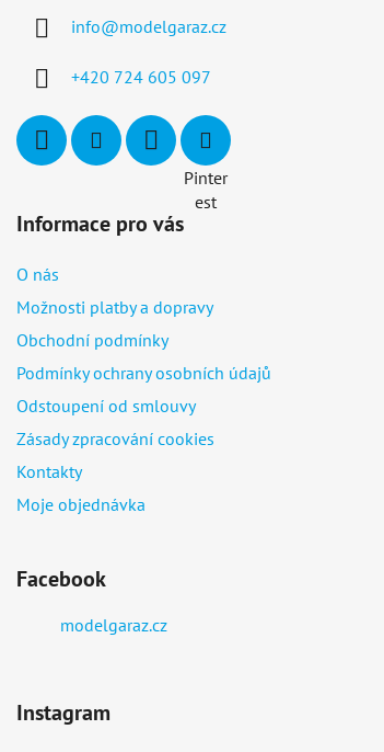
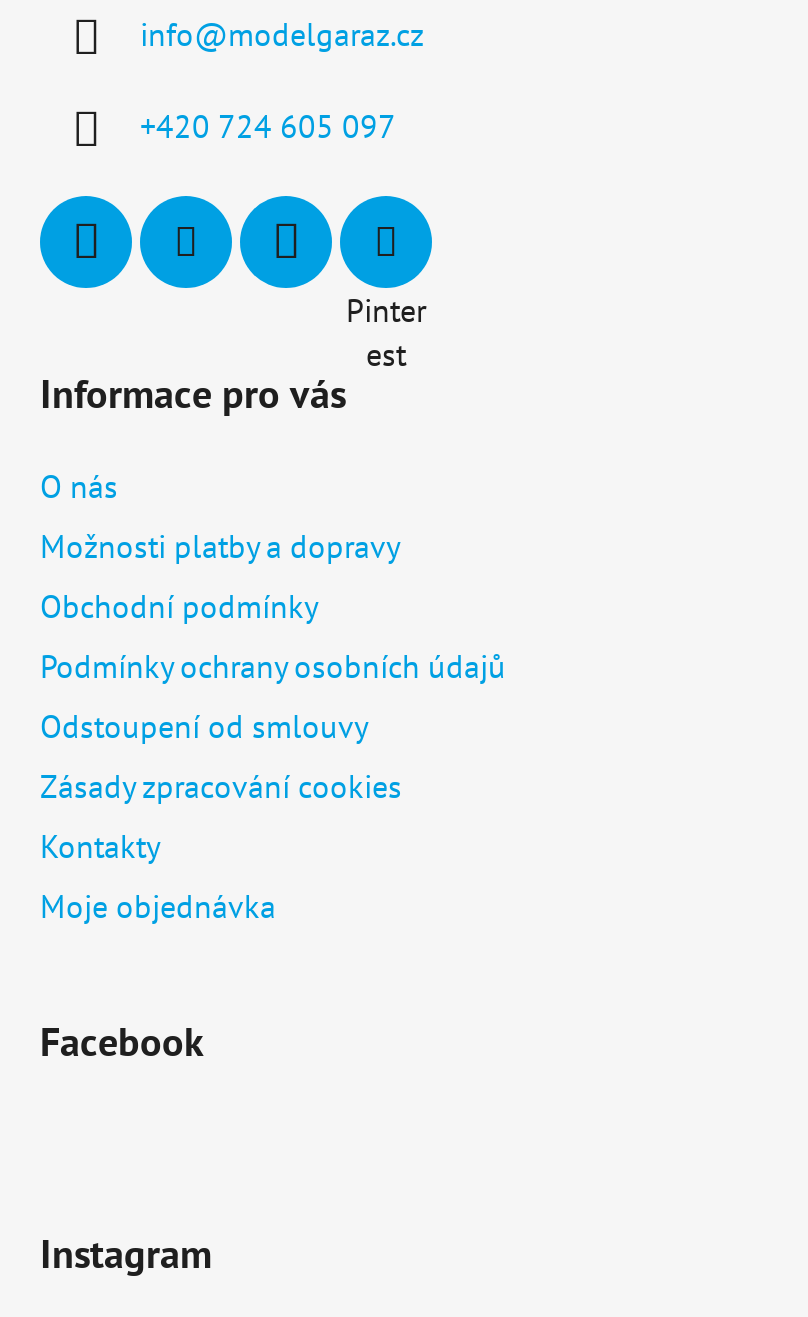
[60,614,167,636] modelgaraz.cz -> none

